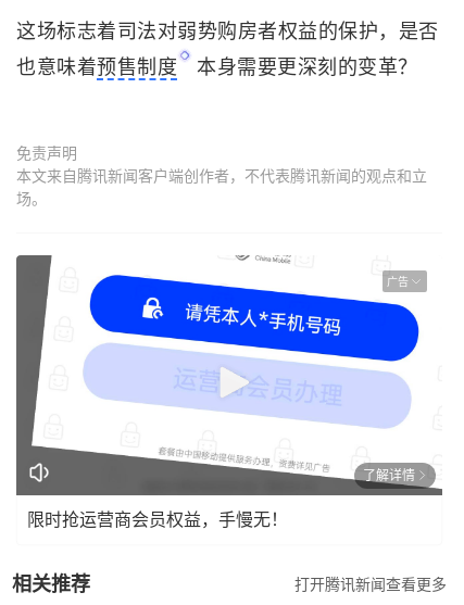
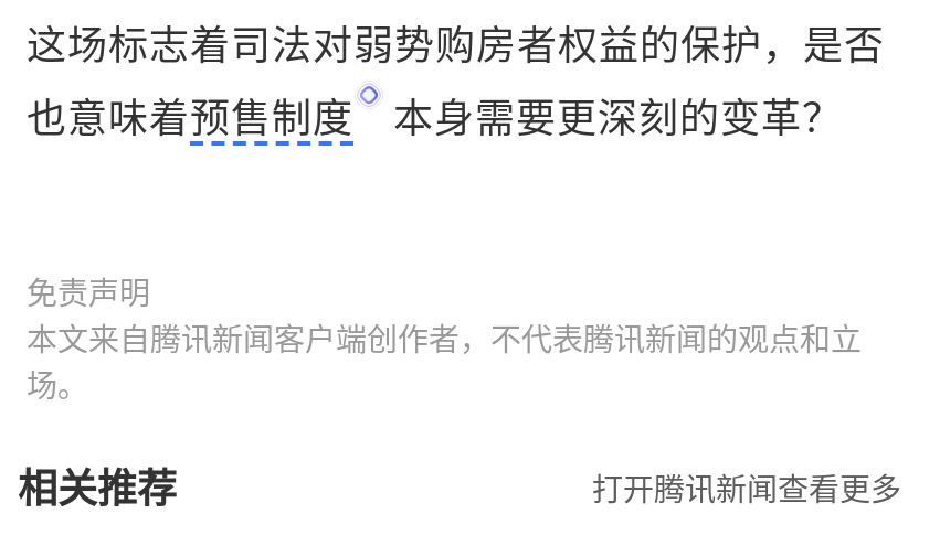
[15,254,443,496] [image] | 广告 -> none
[27,468,415,529] 了解详情 | 限时抢运营商会员权益，手慢无！ -> none

